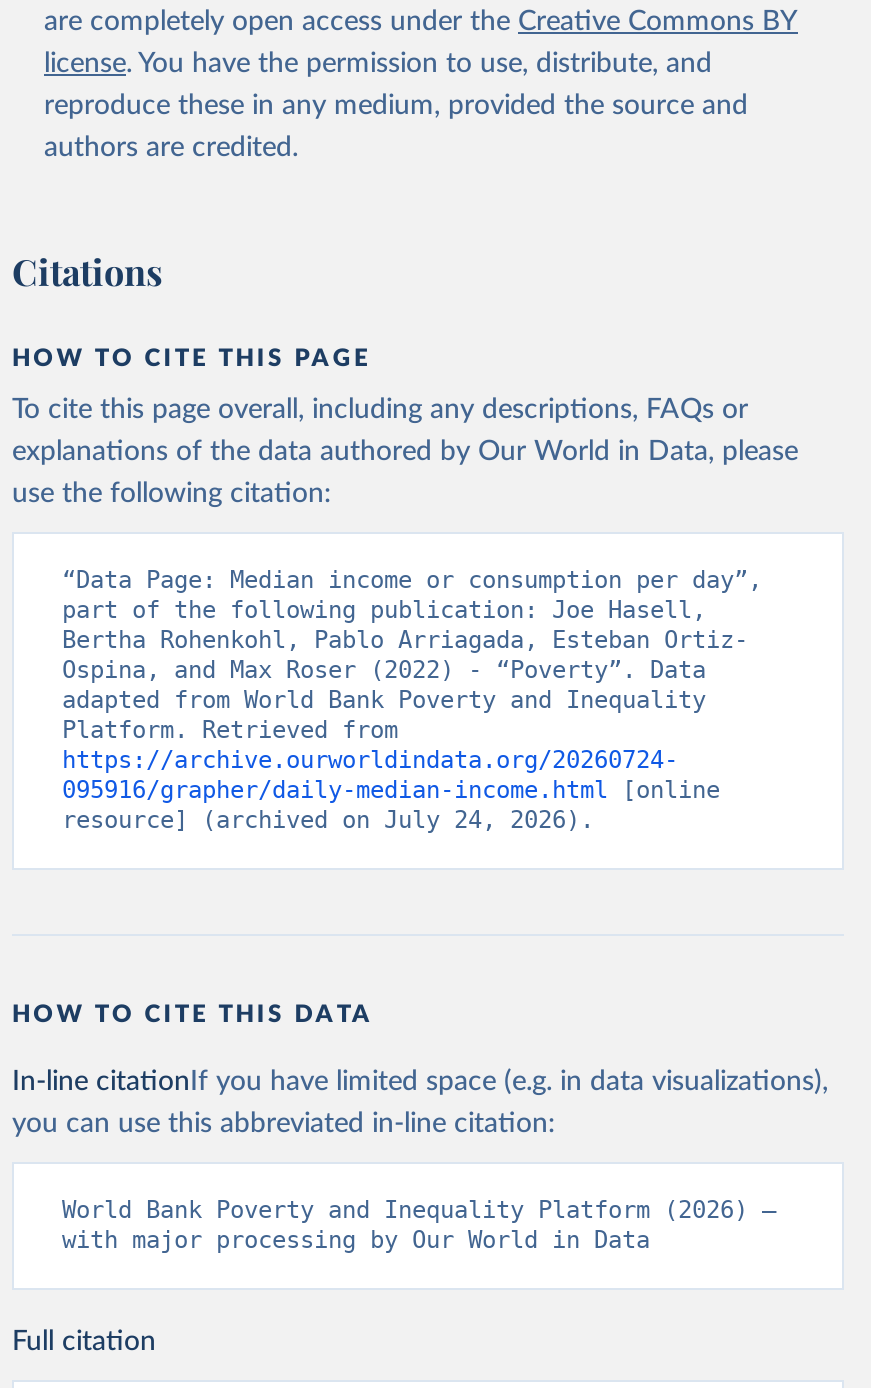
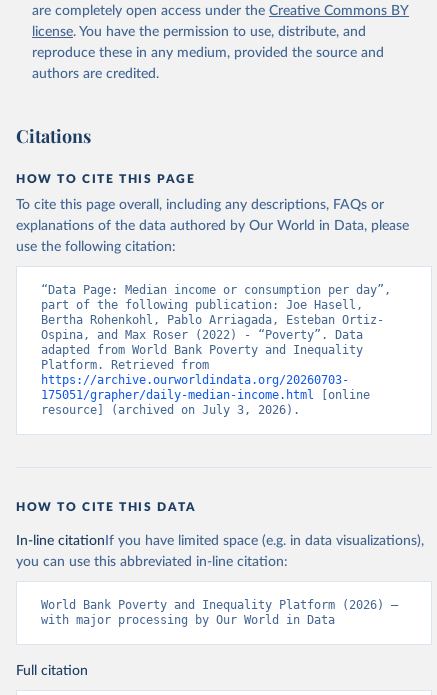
[62,747,720,835] https://archive.ourworldindata.org/20260724- | 095916/grapher/daily-median-income.html [online | resource] (archived on July 24, 2026). -> [41,373,370,417] https://archive.ourworldindata.org/20260703- | 175051/grapher/daily-median-income.html [online | resource] (archived on July 3, 2026).

